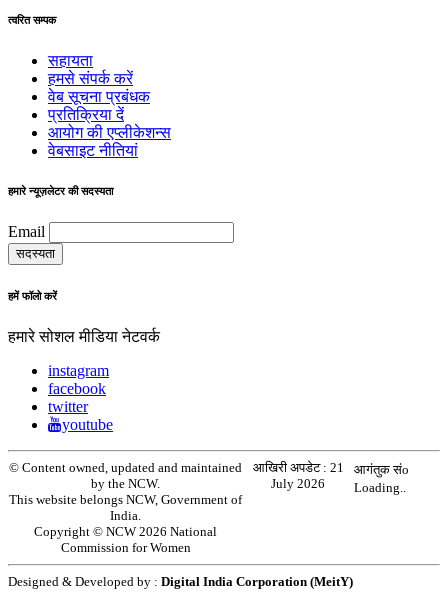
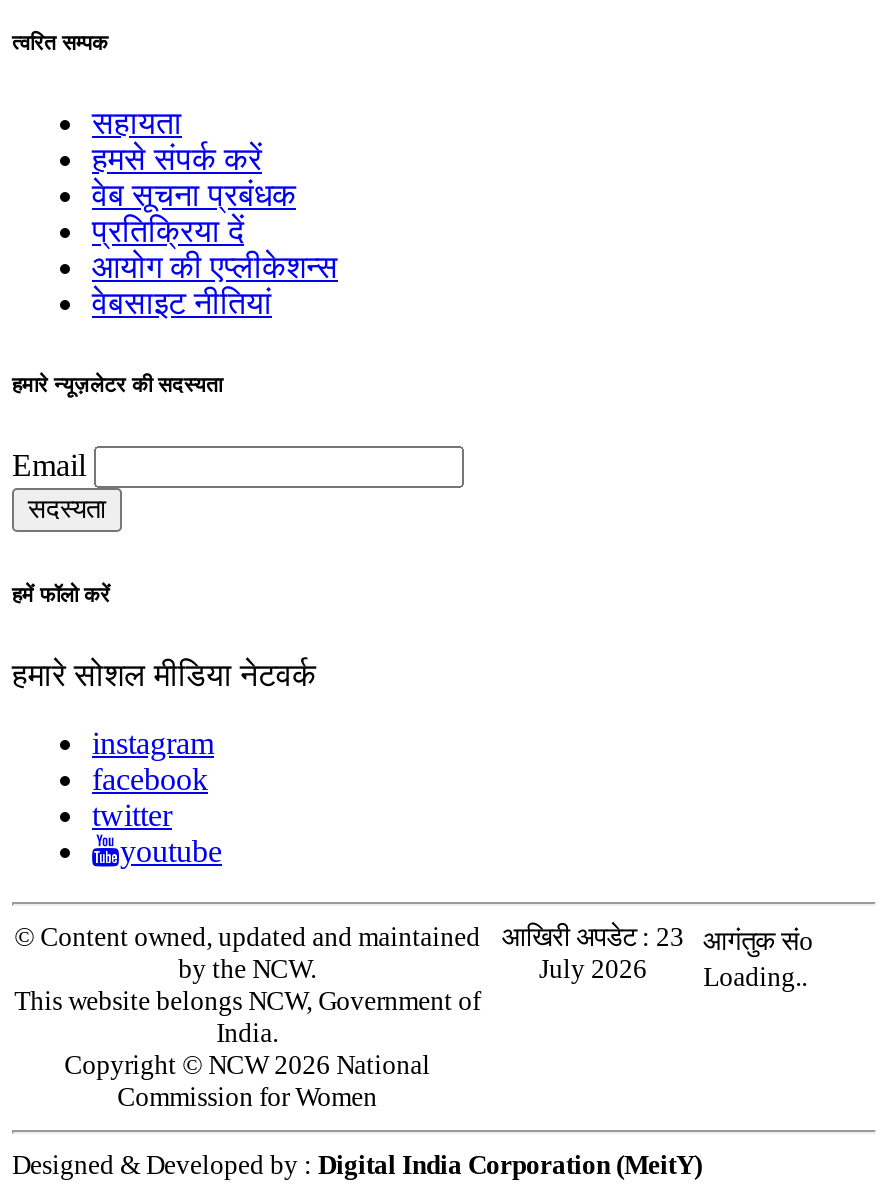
[253,460,344,475] आखिरी अपडेट : 21 -> [502,923,684,953] आखिरी अपडेट : 23

